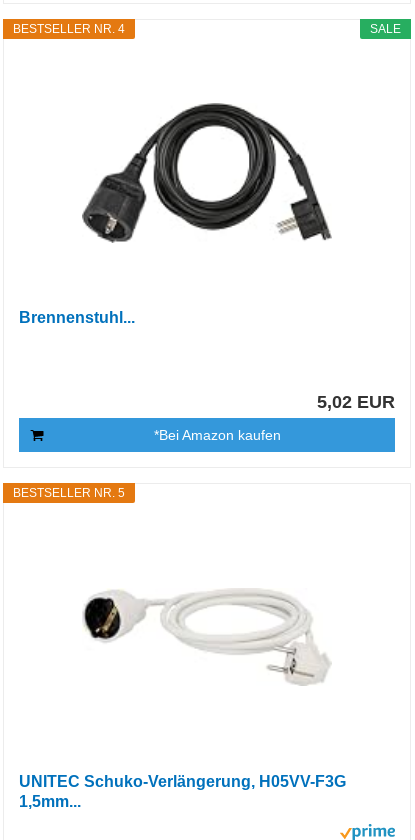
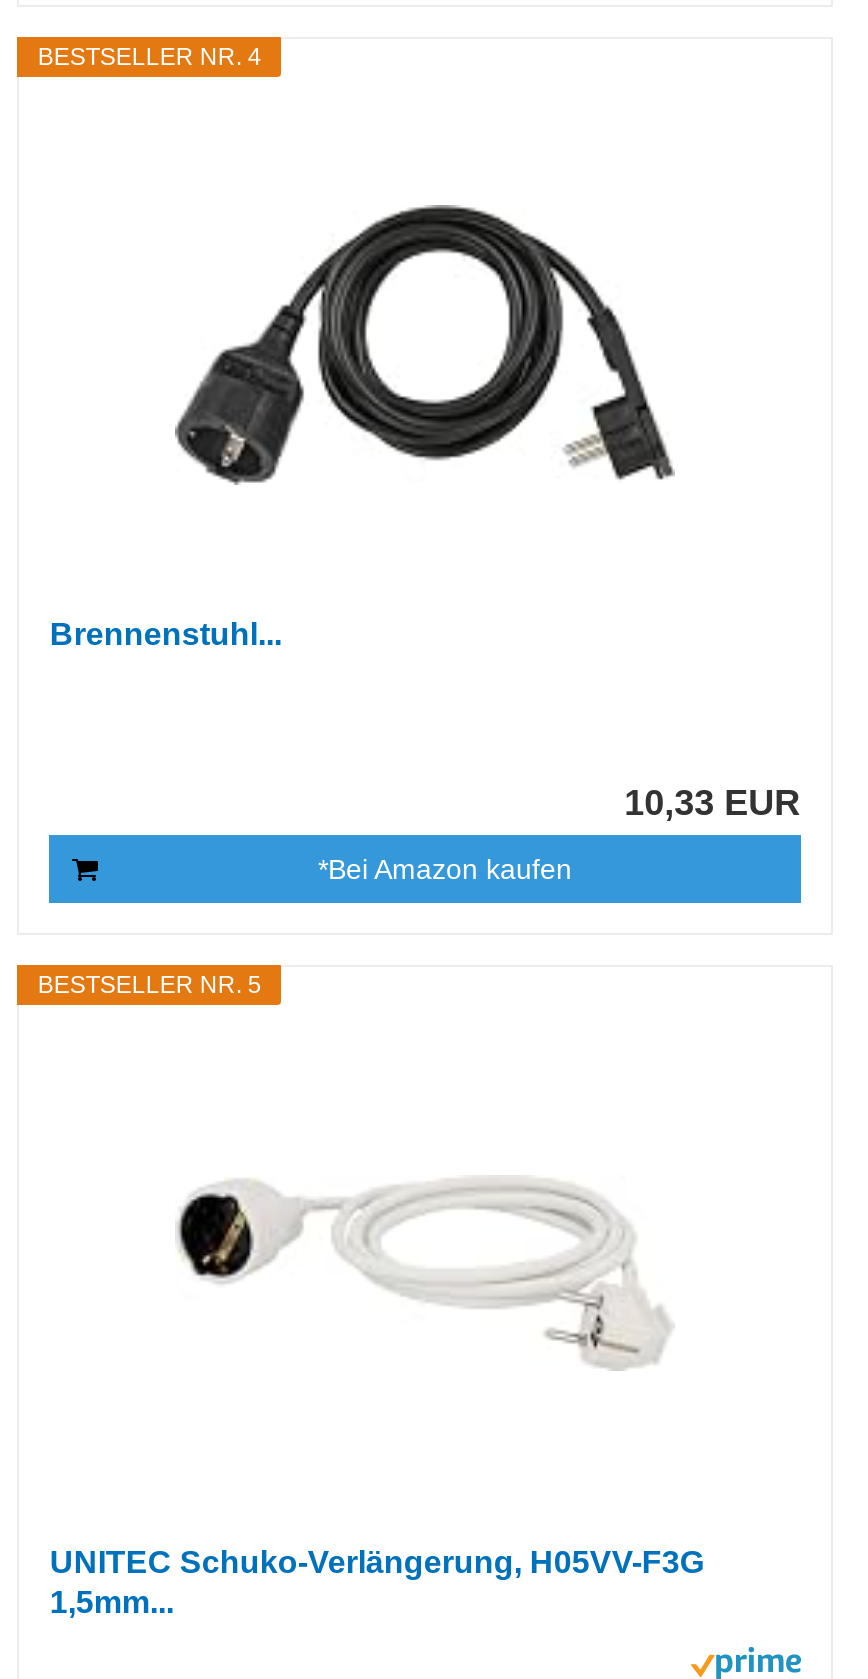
[370,22,401,36] SALE -> none
[317,392,395,412] 5,02 EUR -> [624,783,800,823] 10,33 EUR

